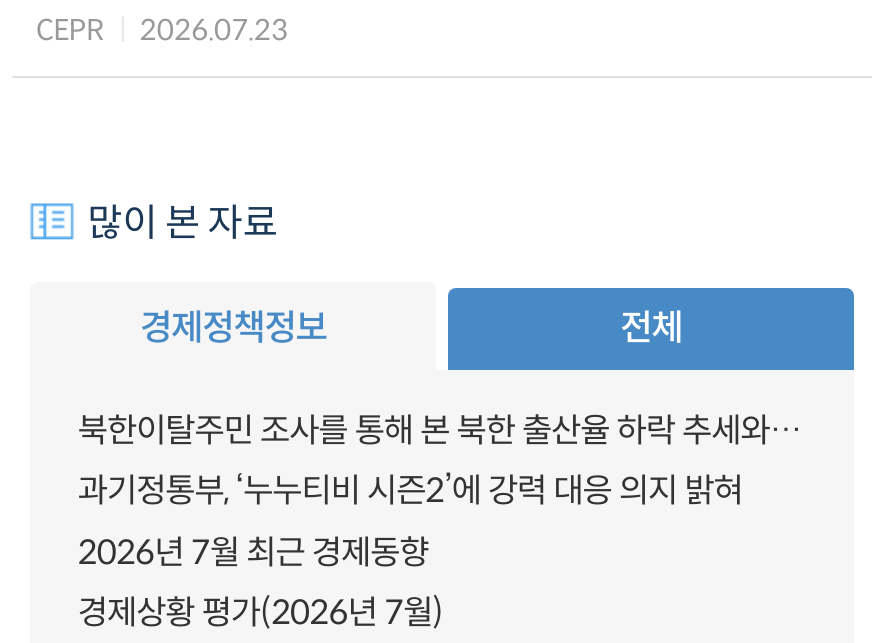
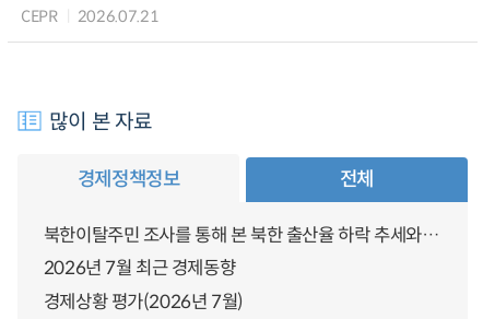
[36,12,288,48] CEPR 2026.07.23 -> [21,6,159,26] CEPR 2026.07.21
[78,471,743,513] 과기정통부, ‘누누티비 시즌2’에 강력 대응 의지 밝혀 -> none

